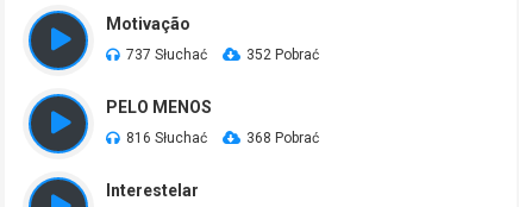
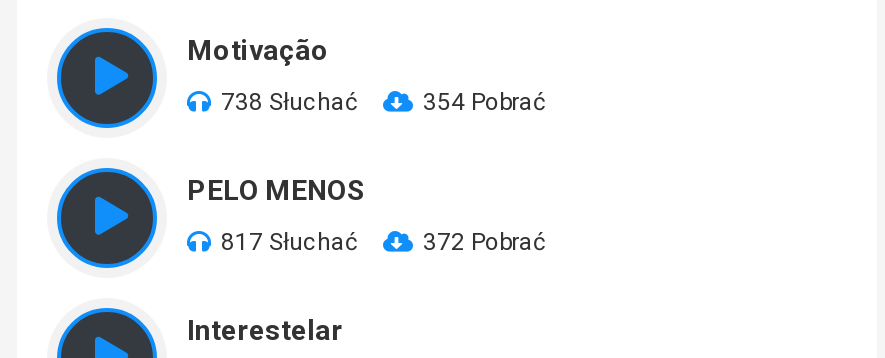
[126,46,207,63] 737 Słuchać -> [221,88,357,116] 738 Słuchać
[246,46,319,63] 352 Pobrać -> [423,88,545,116] 354 Pobrać
[126,130,207,146] 816 Słuchać -> [221,228,357,256] 817 Słuchać
[246,130,319,146] 368 Pobrać -> [423,228,545,256] 372 Pobrać

